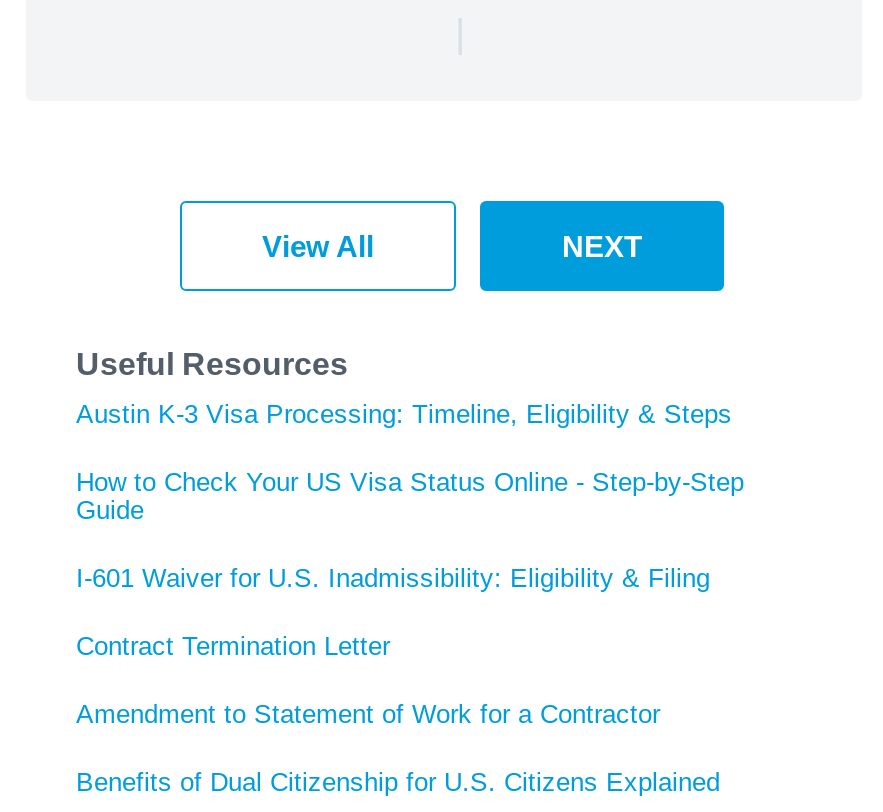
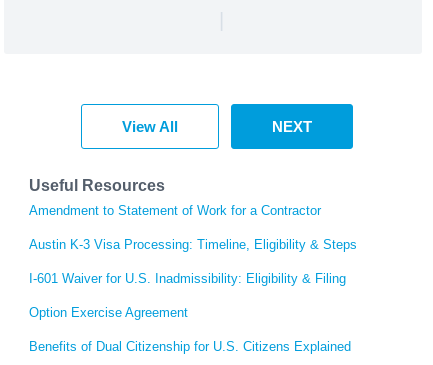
moved [76,398,732,592] -> [29,237,357,286]: Austin K-3 Visa Processing: Timeline, Eligibility & Steps | I-601 Waiver for U.S. Inadmissibility: Eligibility & Filing
[76,466,744,660] How to Check Your US Visa Status Online - Step-by-Step | Guide | Contract Termination Letter -> none
moved [76,698,660,728] -> [29,203,321,218]: Amendment to Statement of Work for a Contractor
none -> [29,305,188,320] Option Exercise Agreement

